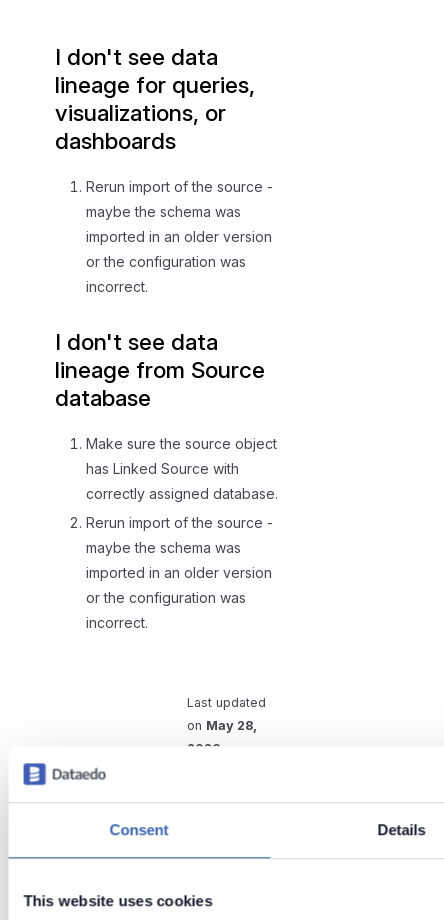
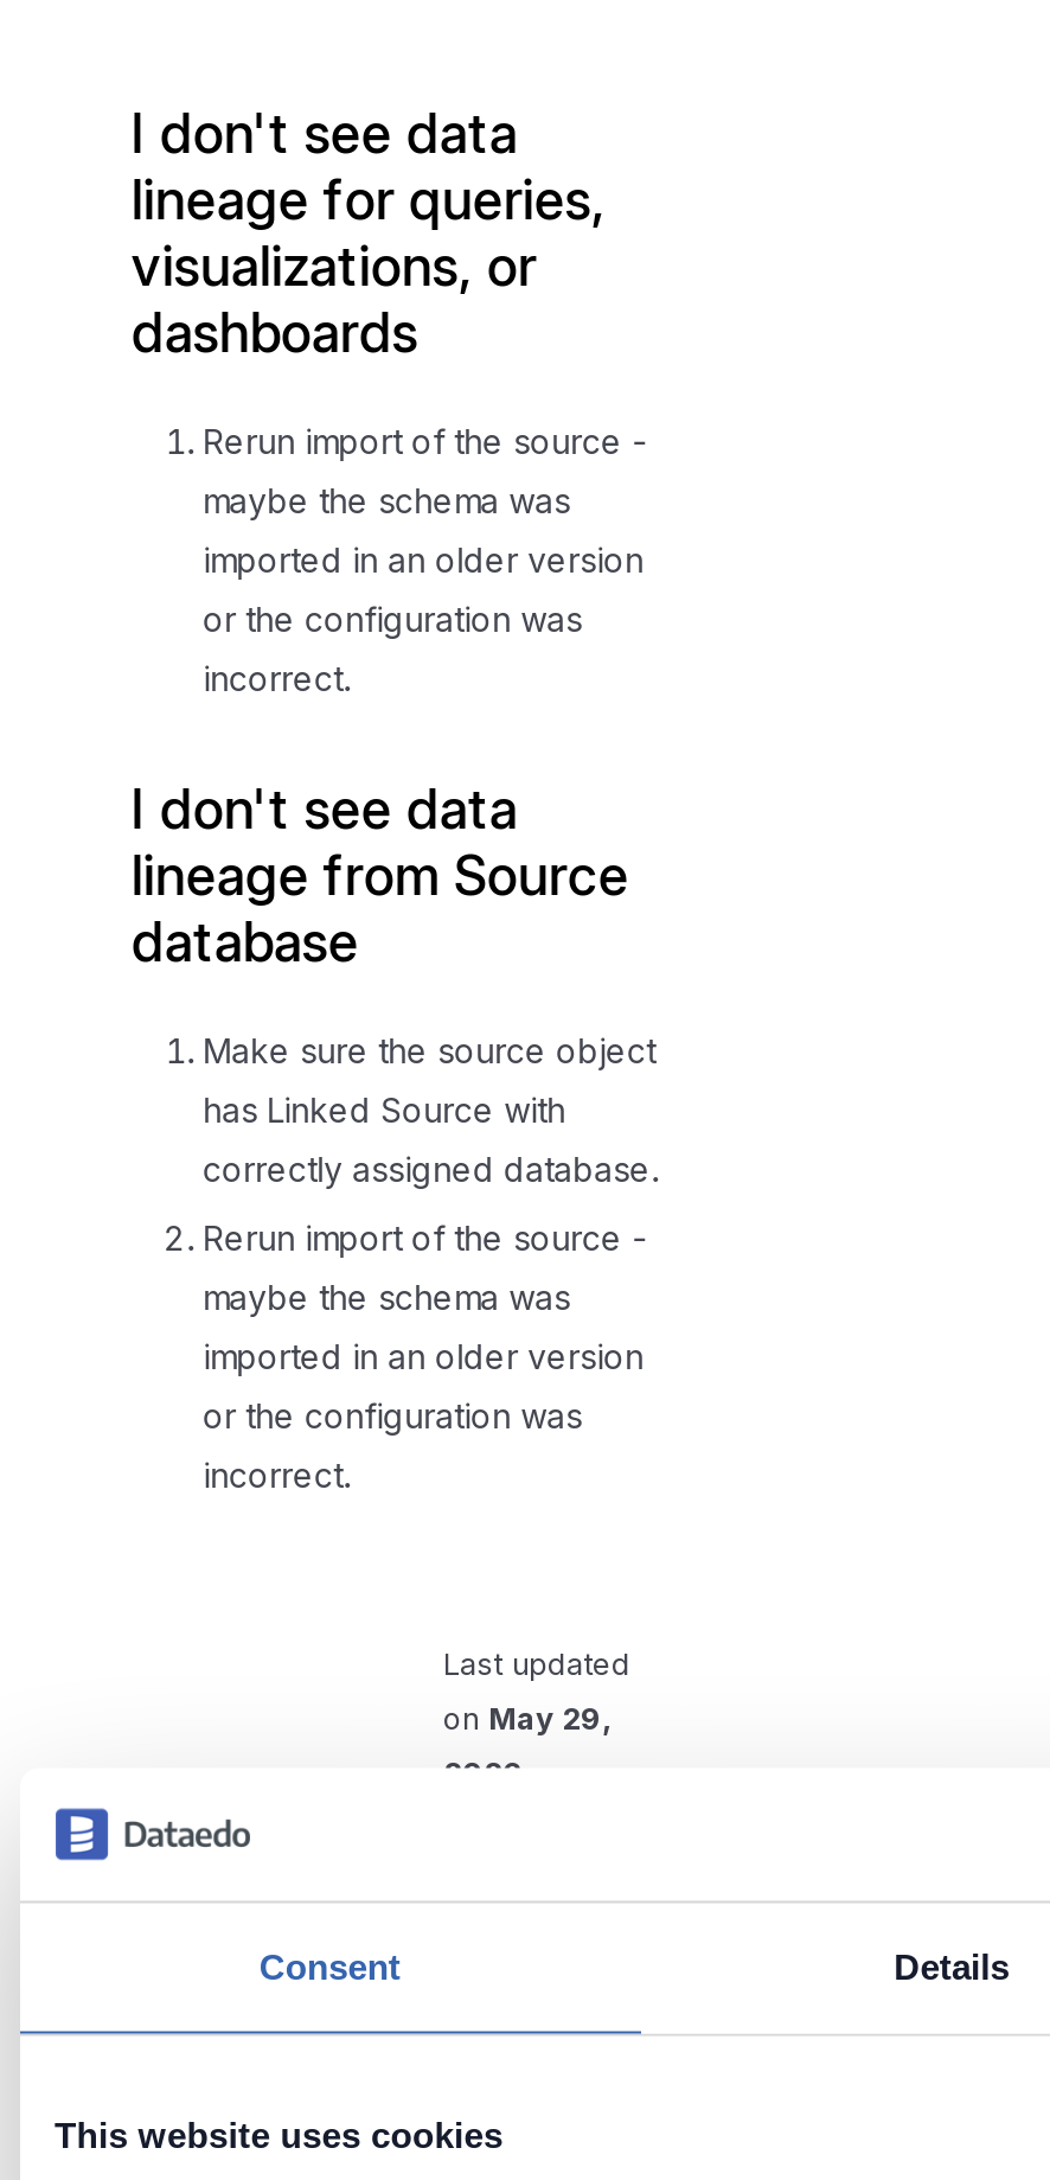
[187,718,257,733] on May 28, -> [443,1701,612,1736] on May 29,

